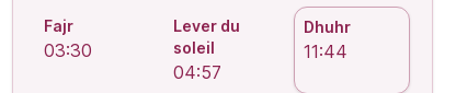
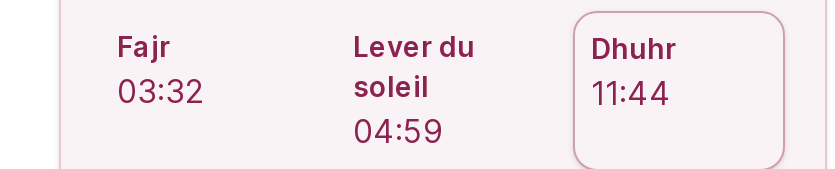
[44,39,92,61] 03:30 -> [117,71,203,111] 03:32
[173,61,221,83] 04:57 -> [353,111,443,151] 04:59

